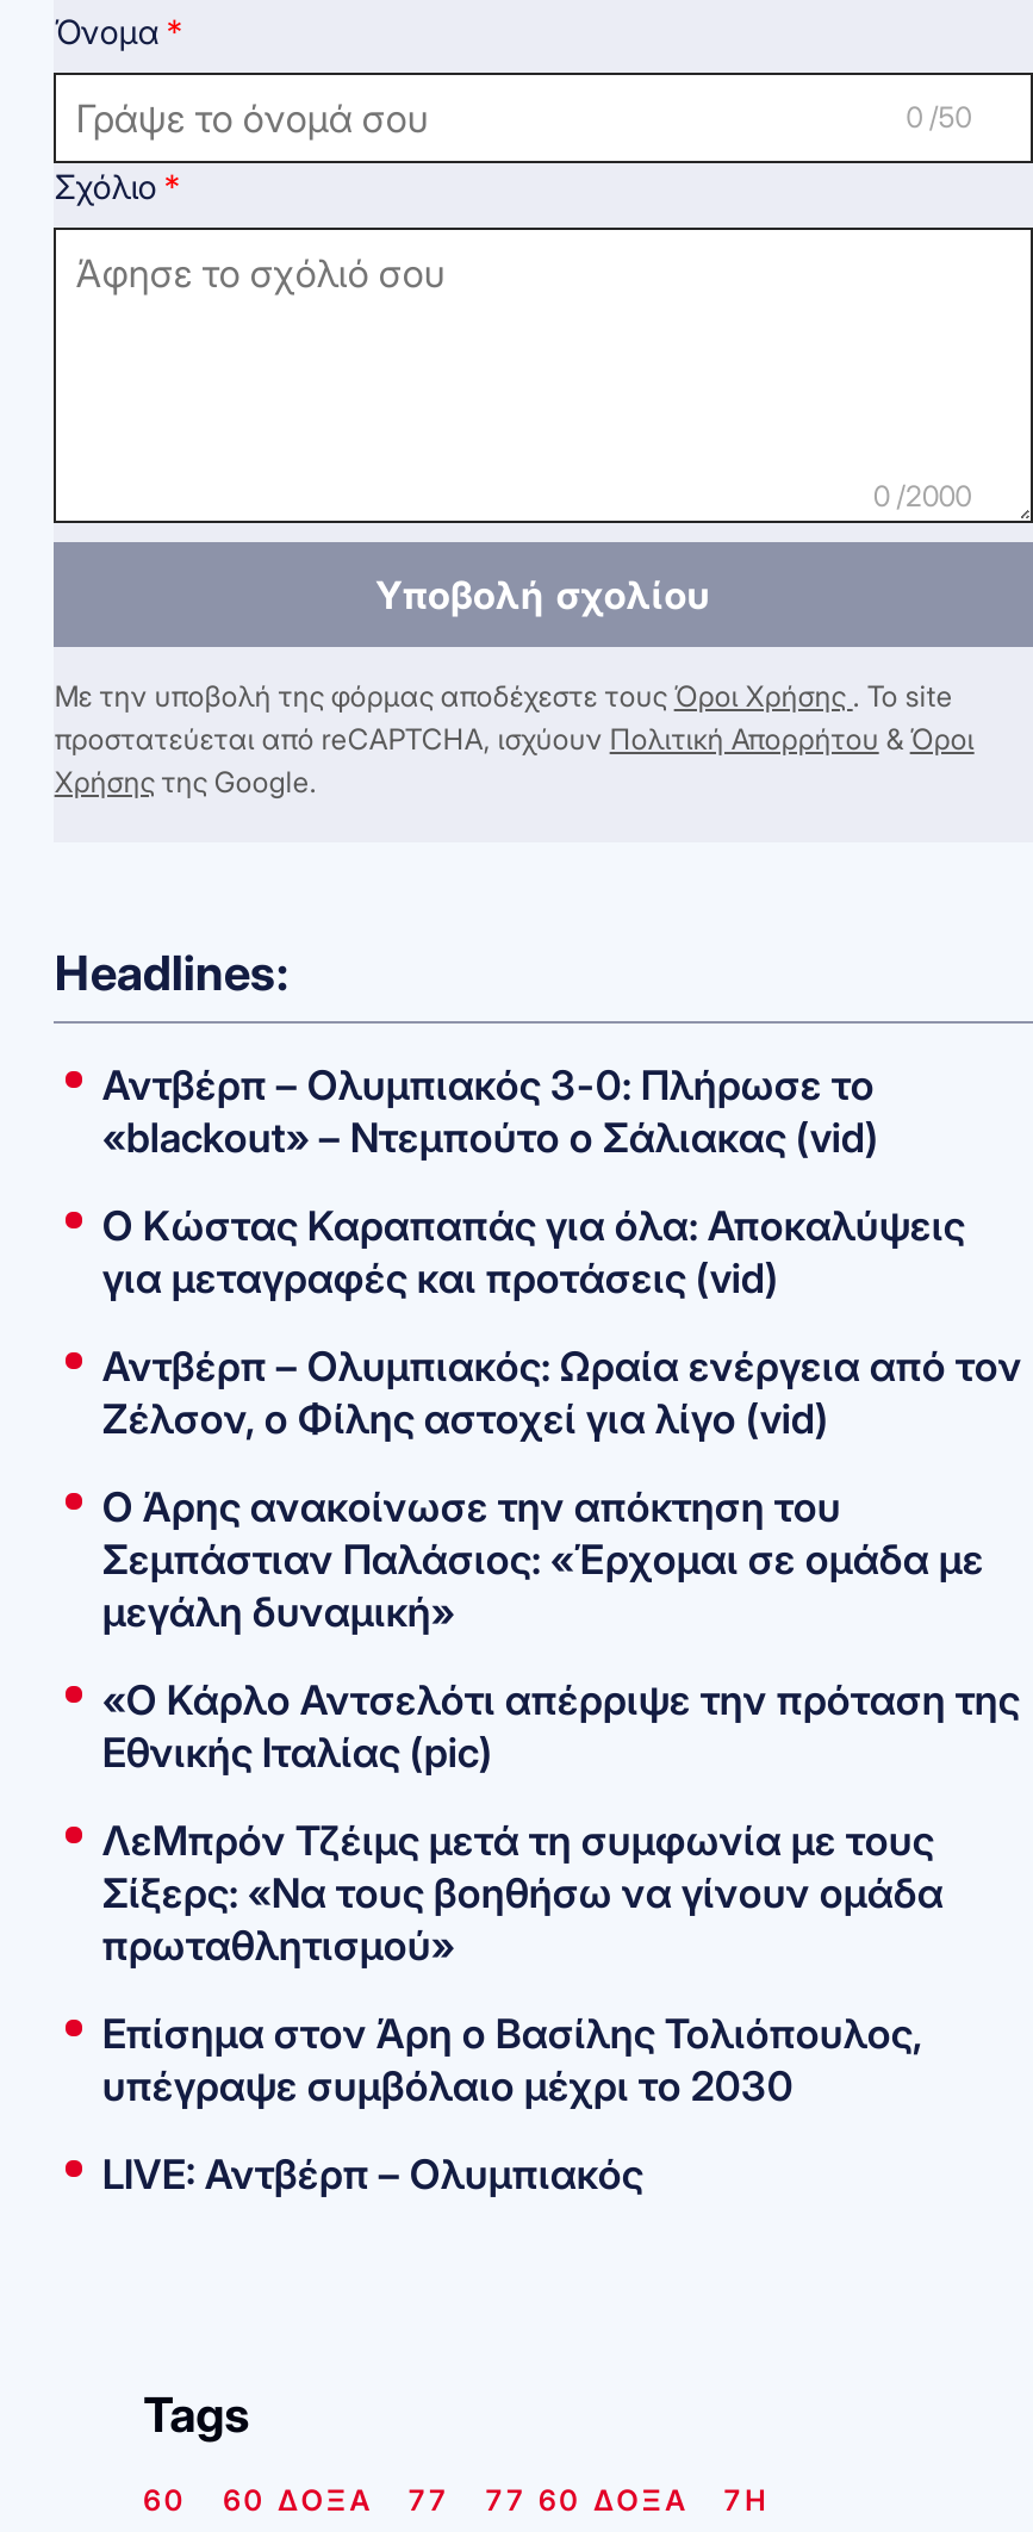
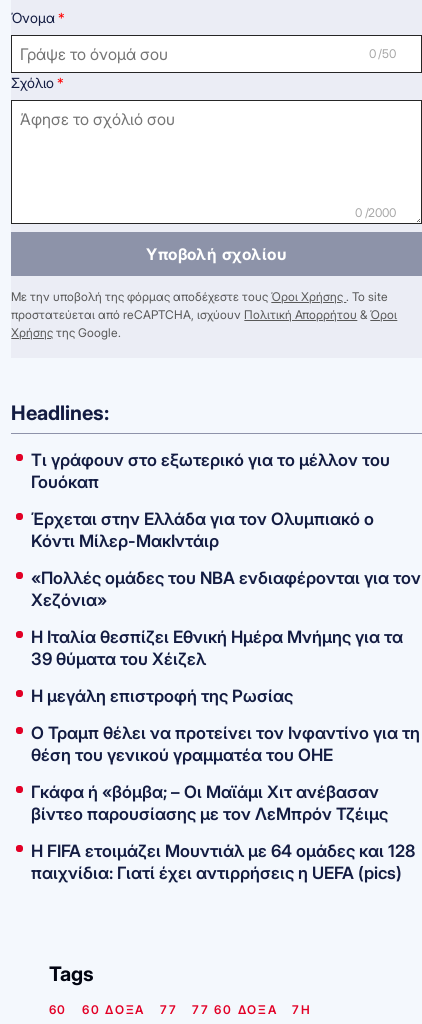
[102,1061,879,1161] Αντβέρπ – Ολυμπιακός 3-0: Πλήρωσε το | «blackout» – Ντεμπούτο ο Σάλιακας (vid) -> [31,450,390,492] Τι γράφουν στο εξωτερικό για το μέλλον του | Γουόκαπ
[102,1202,965,1302] Ο Κώστας Καραπαπάς για όλα: Αποκαλύψεις | για μεταγραφές και προτάσεις (vid) -> [31,509,374,551] Έρχεται στην Ελλάδα για τον Ολυμπιακό ο | Κόντι Μίλερ-ΜακΙντάιρ
[102,1342,1022,1442] Αντβέρπ – Ολυμπιακός: Ωραία ενέργεια από τον | Ζέλσον, ο Φίλης αστοχεί για λίγο (vid) -> [31,568,421,610] «Πολλές ομάδες του ΝΒΑ ενδιαφέρονται για τον | Χεζόνια»
[102,1483,984,1635] Ο Άρης ανακοίνωσε την απόκτηση του | Σεμπάστιαν Παλάσιος: «Έρχομαι σε ομάδα με | μεγάλη δυναμική» -> [31,627,403,669] Η Ιταλία θεσπίζει Εθνική Ημέρα Μνήμης για τα | 39 θύματα του Χέιζελ
[102,1676,1019,1776] «Ο Κάρλο Αντσελότι απέρριψε την πρόταση της | Εθνικής Ιταλίας (pic) -> [31,686,293,706] Η μεγάλη επιστροφή της Ρωσίας
[102,1816,943,1969] ΛεΜπρόν Τζέιμς μετά τη συμφωνία με τους | Σίξερς: «Να τους βοηθήσω να γίνουν ομάδα | πρωταθλητισμού» -> [31,723,420,765] O Τραμπ θέλει να προτείνει τον Ινφαντίνο για τη | θέση του γενικού γραμματέα του ΟΗΕ
[102,2009,922,2109] Επίσημα στον Άρη ο Βασίλης Τολιόπουλος, | υπέγραψε συμβόλαιο μέχρι το 2030 -> [31,782,388,824] Γκάφα ή «βόμβα; – Οι Μαϊάμι Χιτ ανέβασαν | βίντεο παρουσίασης με τον ΛεΜπρόν Τζέιμς
[102,2150,643,2198] LIVE: Αντβέρπ – Ολυμπιακός -> [31,841,415,883] Η FIFA ετοιμάζει Μουντιάλ με 64 ομάδες και 128 | παιχνίδια: Γιατί έχει αντιρρήσεις η UEFA (pics)

